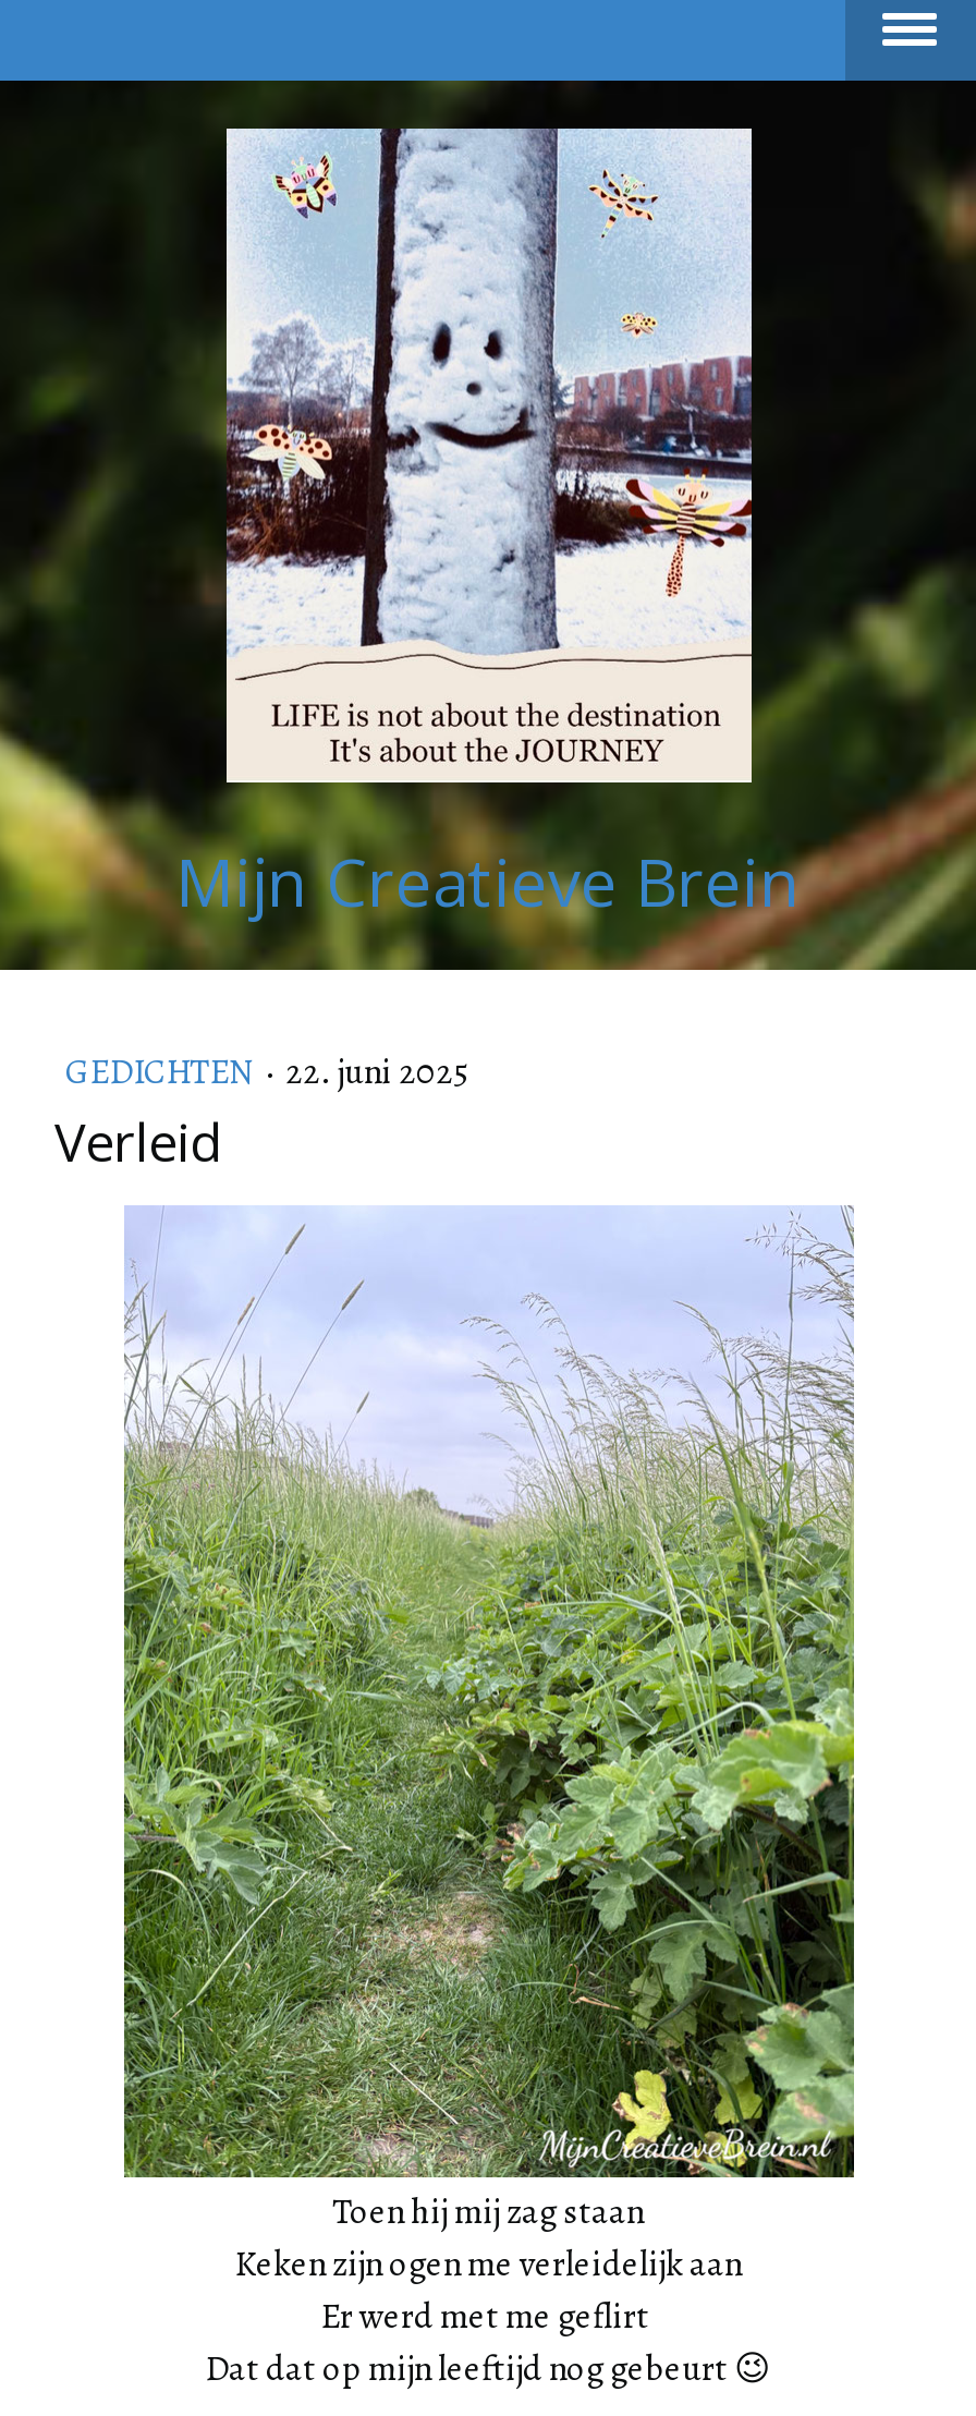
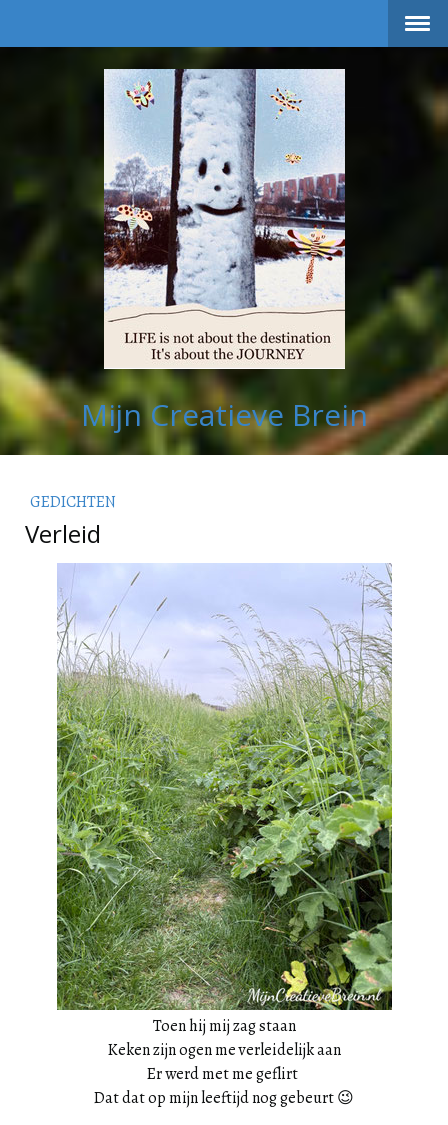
[65,1047,468,1095] GEDICHTEN · 22. juni 2025 -> [30,491,116,513] GEDICHTEN

